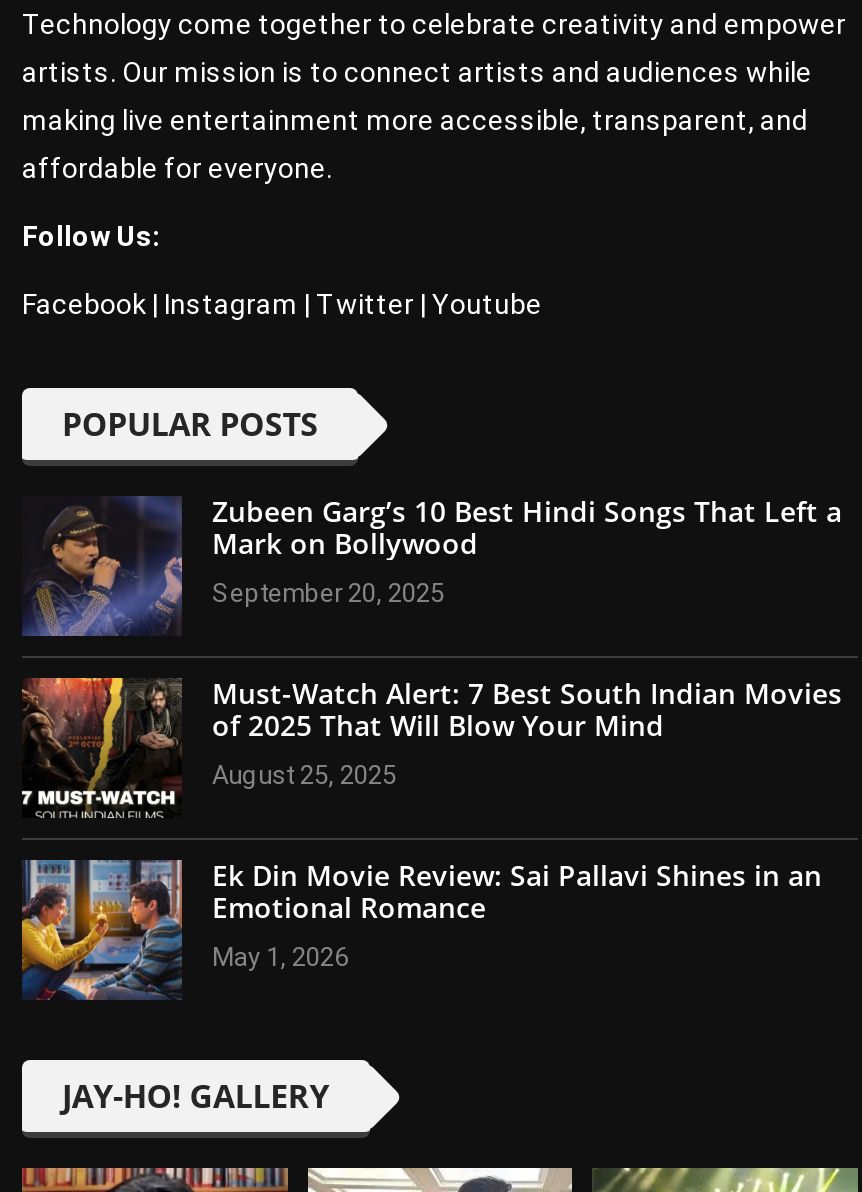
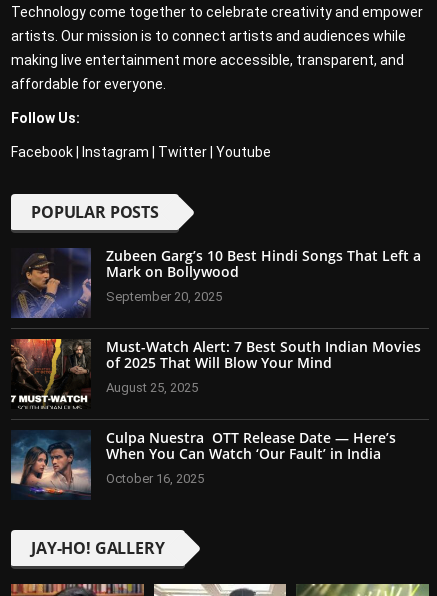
[20,856,822,1002] [image] | Ek Din Movie Review: Sai Pallavi Shines in an | Emotional Romance | May 1, 2026 -> [10,428,396,500] [image] | Culpa Nuestra OTT Release Date — Here’s | When You Can Watch ‘Our Fault’ in India | October 16, 2025

